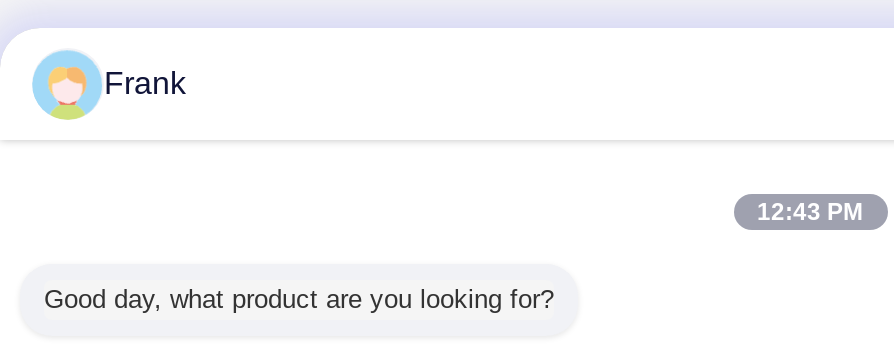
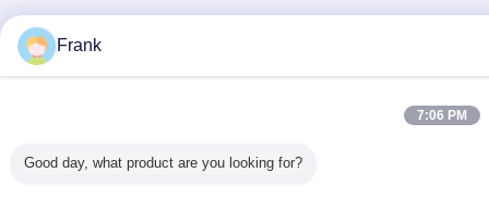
[757,198,863,226] 12:43 PM -> [417,108,467,123] 7:06 PM

